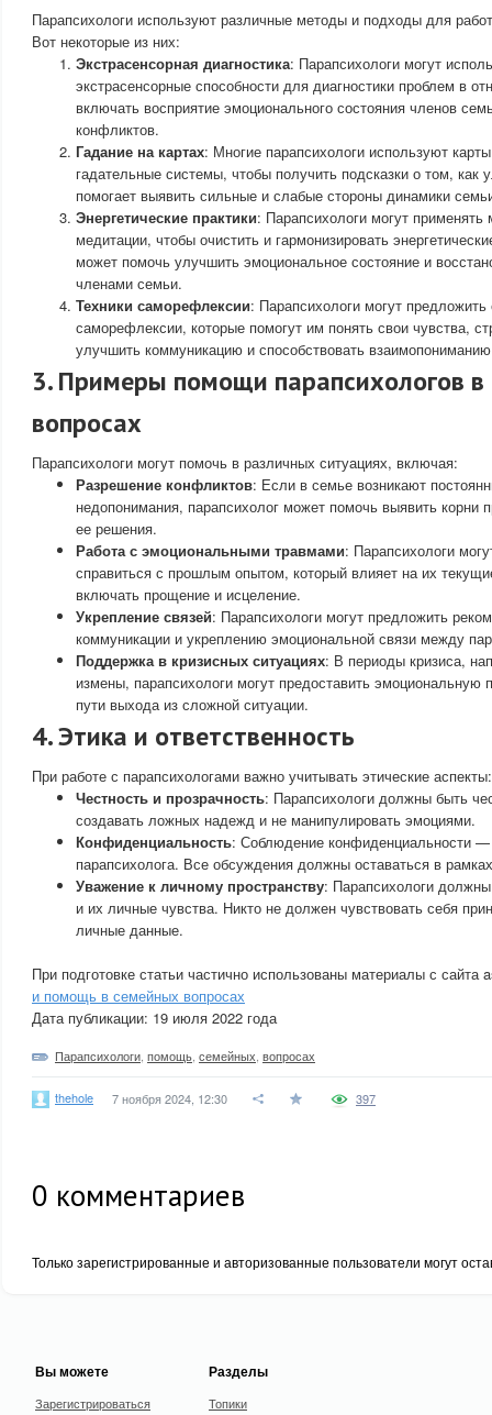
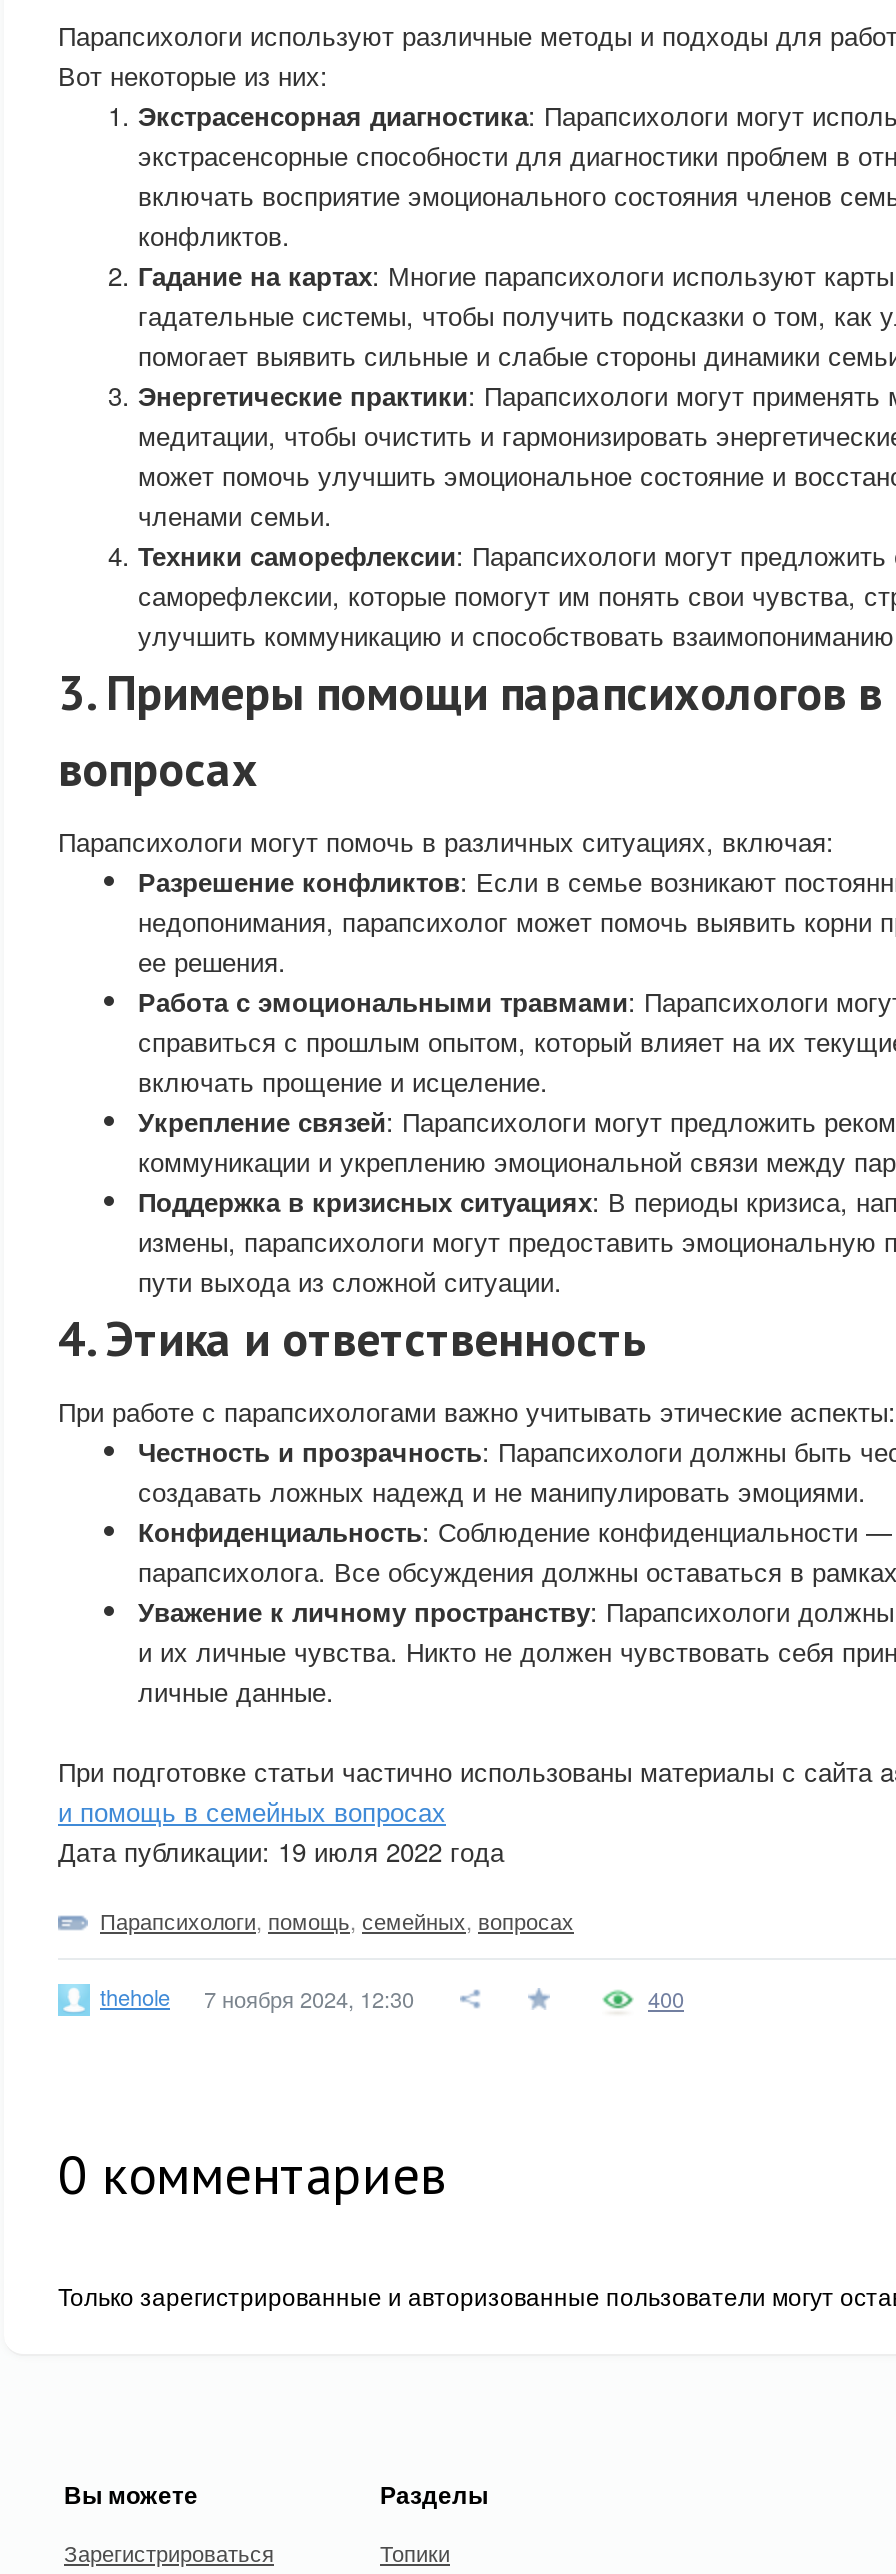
[356,1090,376,1107] 397 -> [648,1982,684,2014] 400

